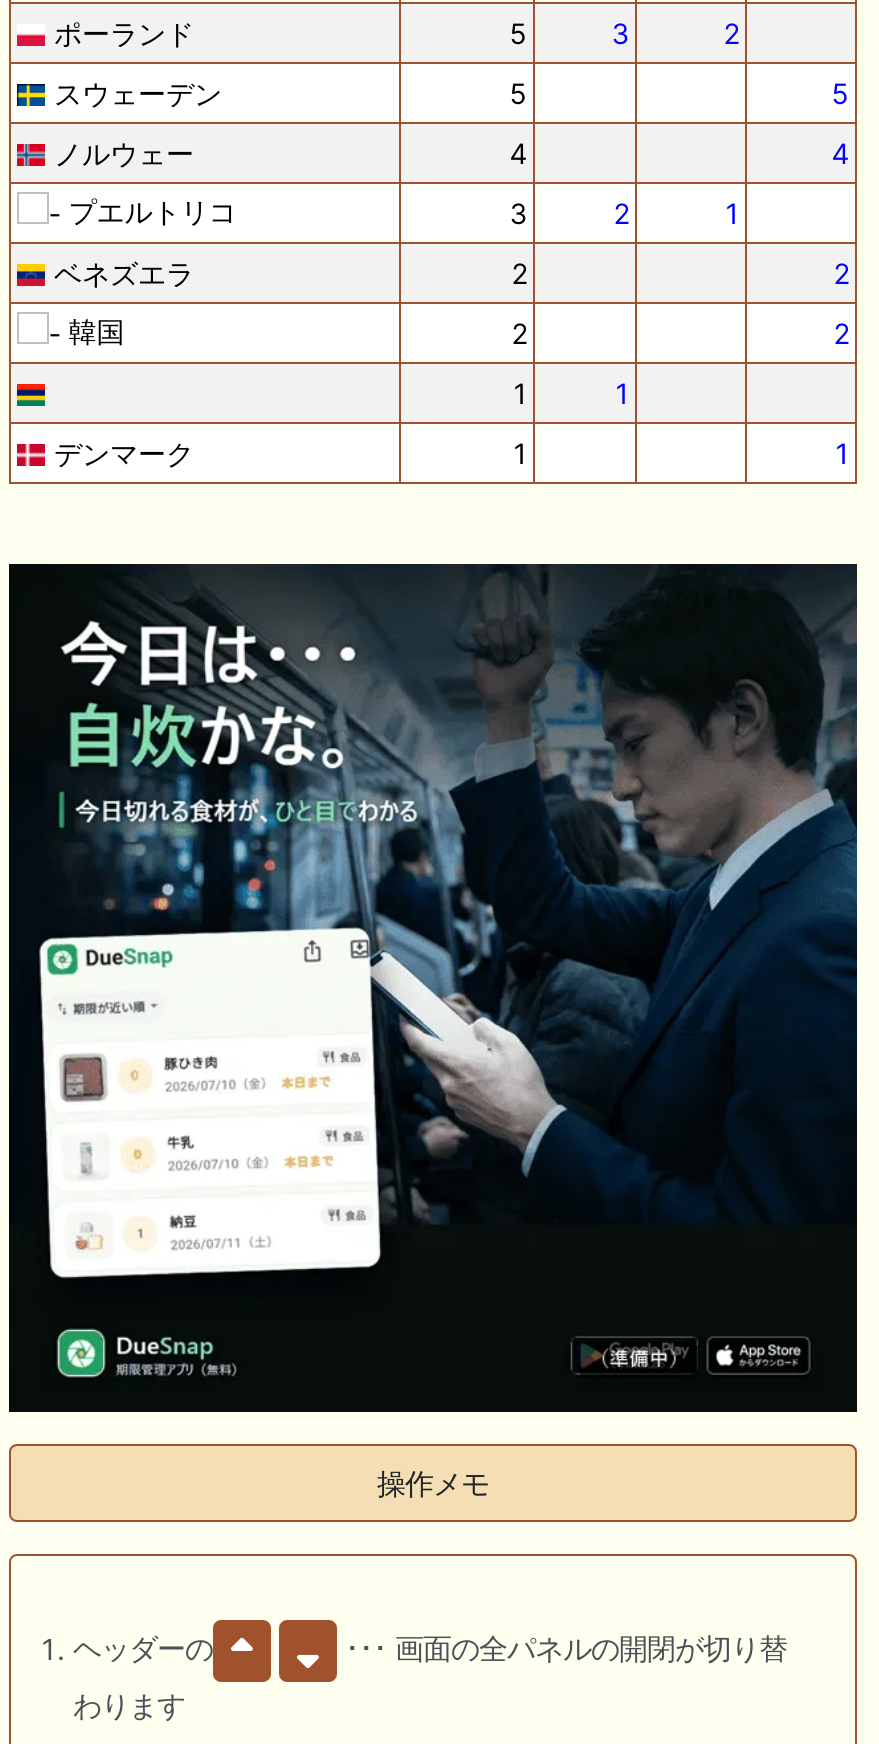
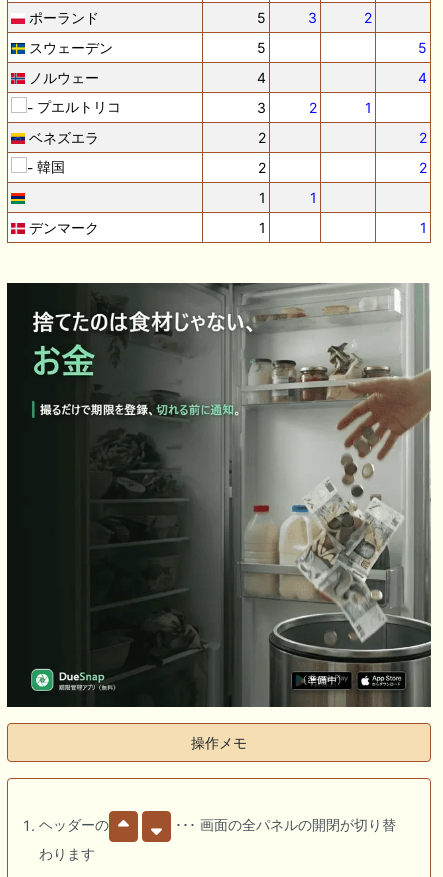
[37,562,859,1414] [image] -> [22,283,432,708] [image]

